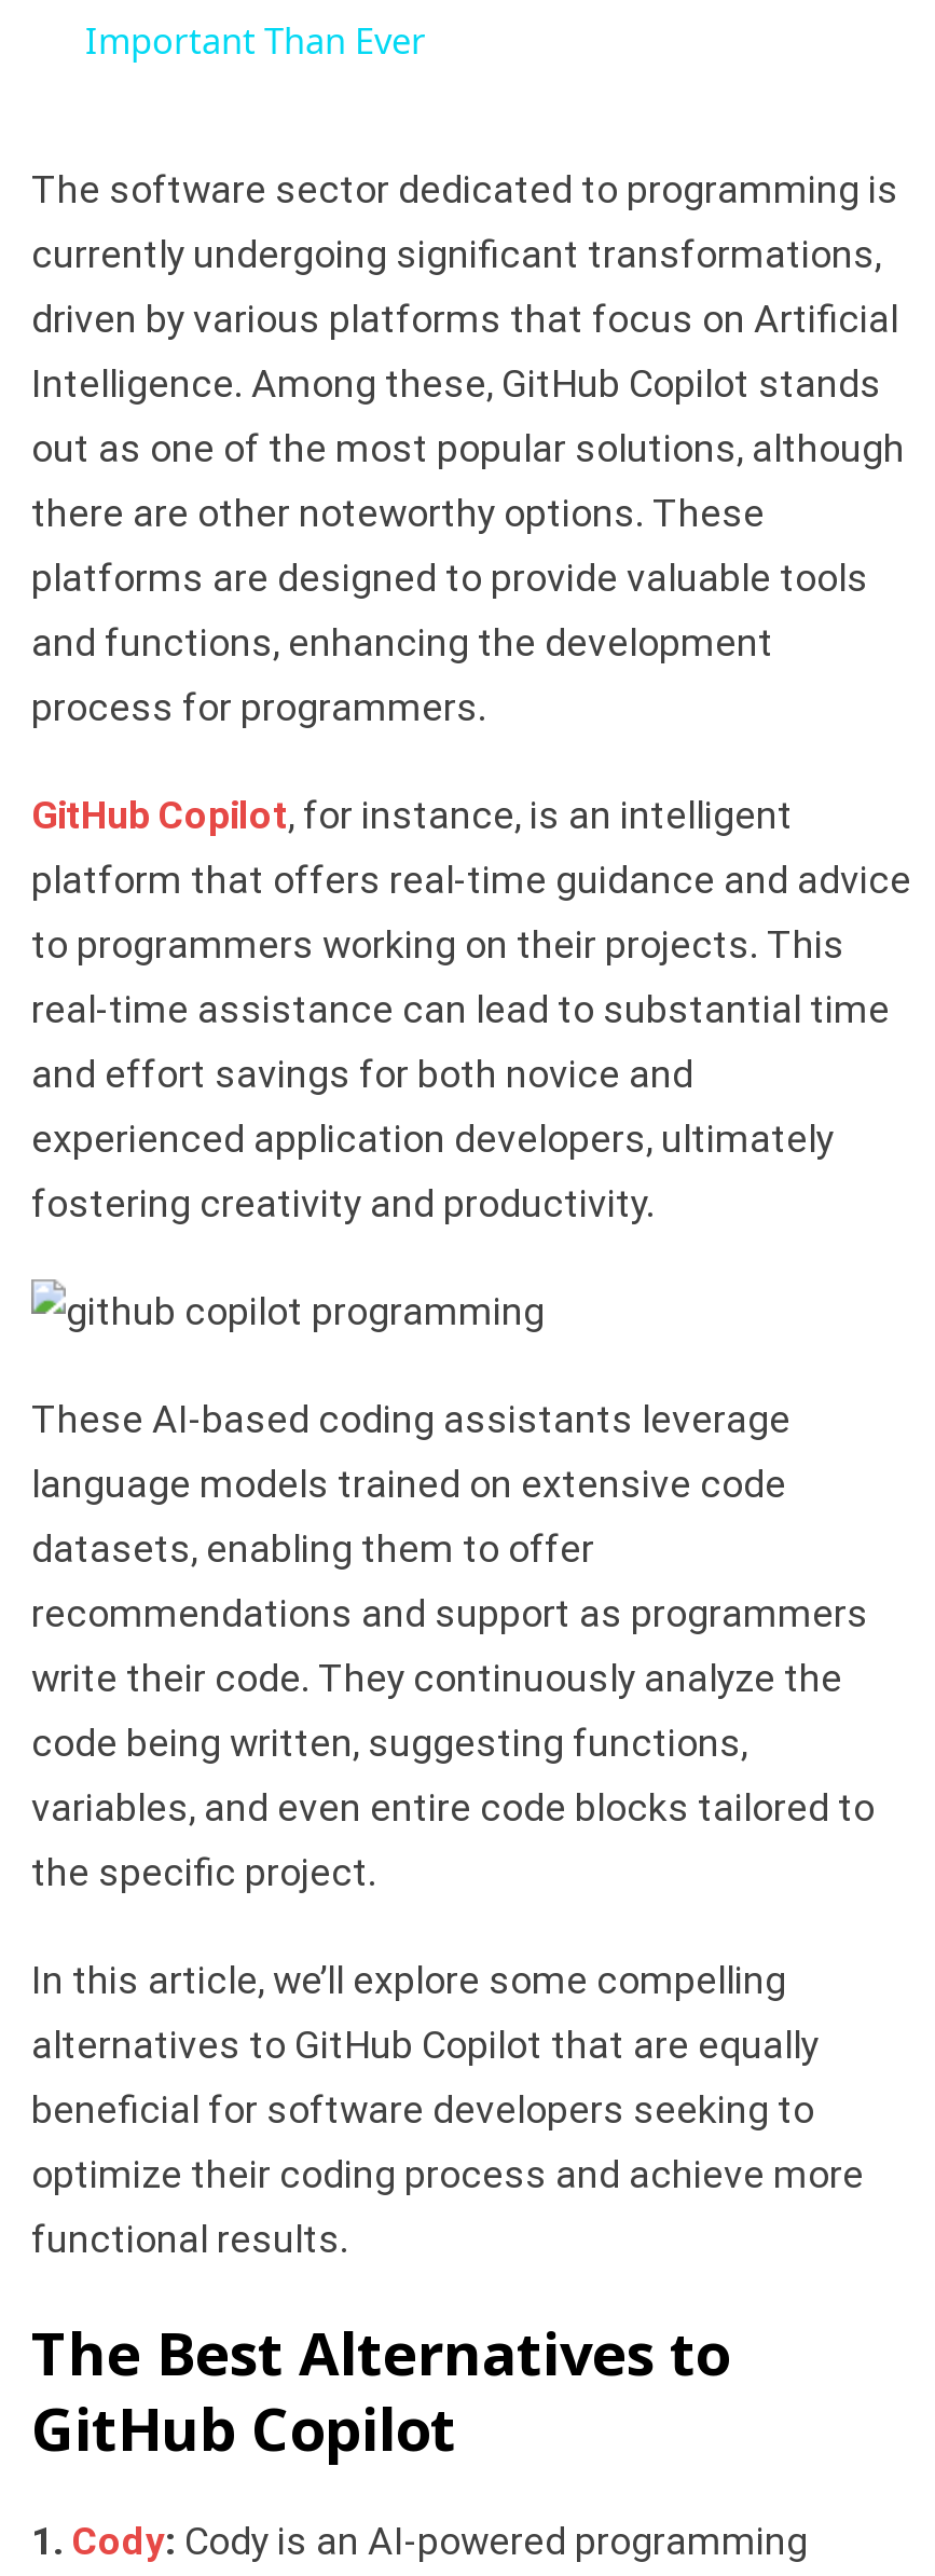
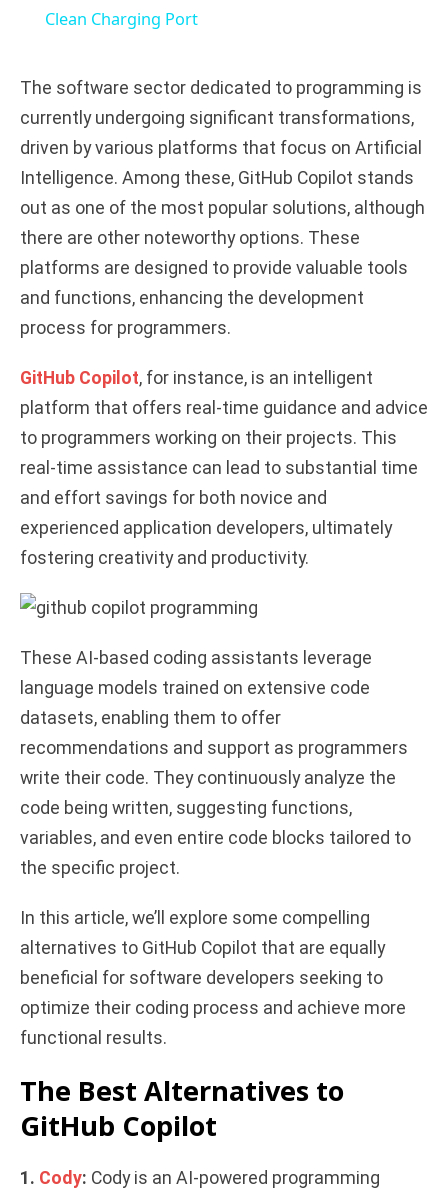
[85,18,426,66] Important Than Ever -> [45,8,198,30] Clean Charging Port

